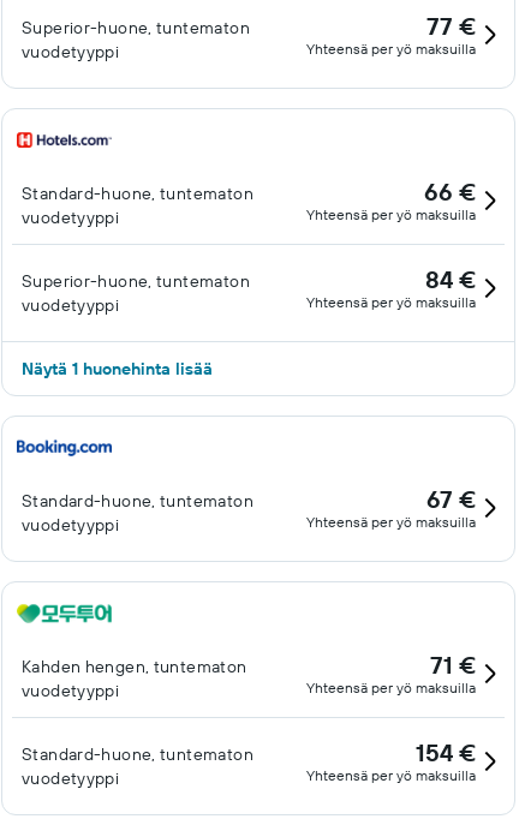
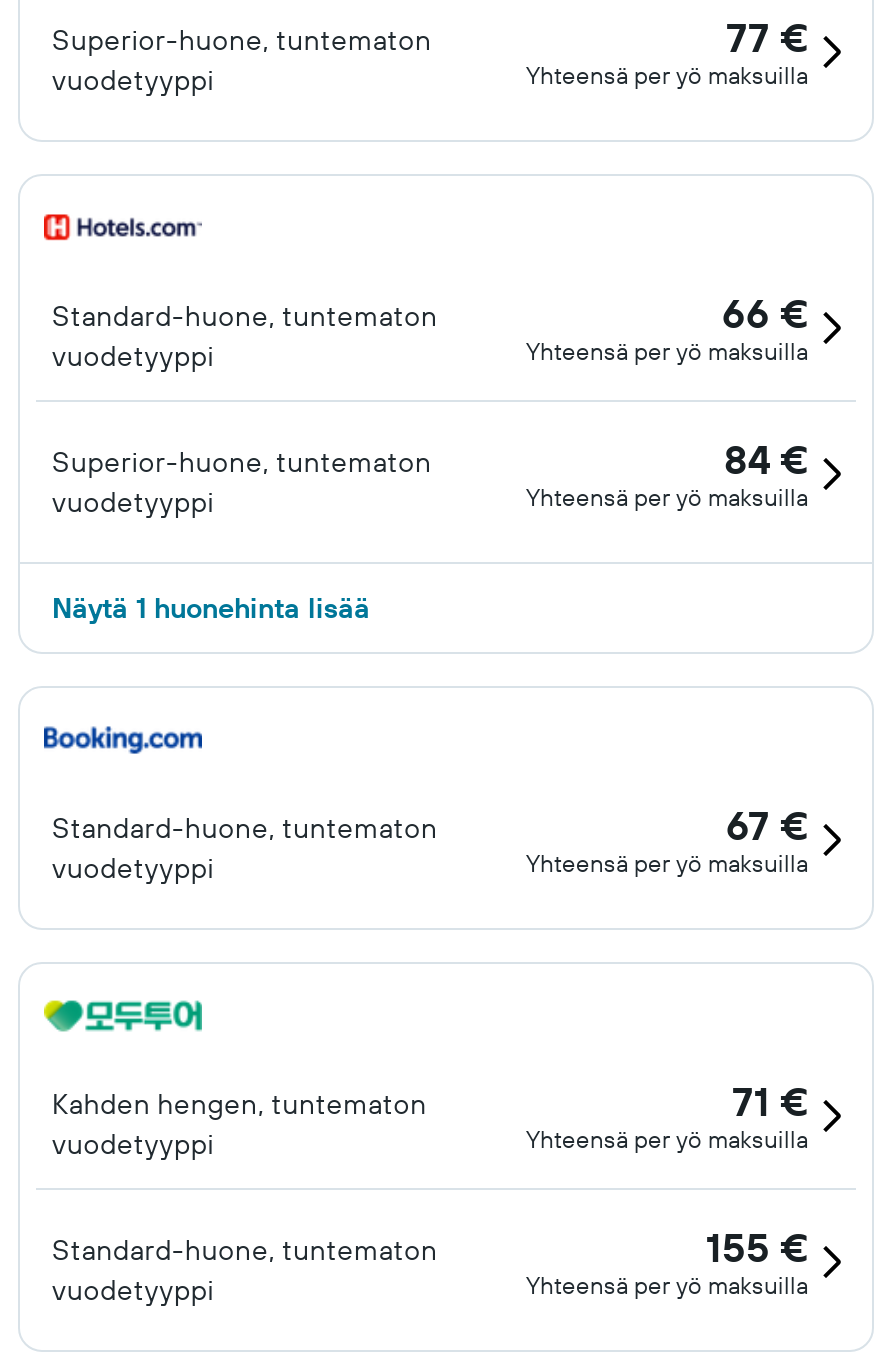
[416,737,476,767] 154 € -> [706,1222,808,1272] 155 €

